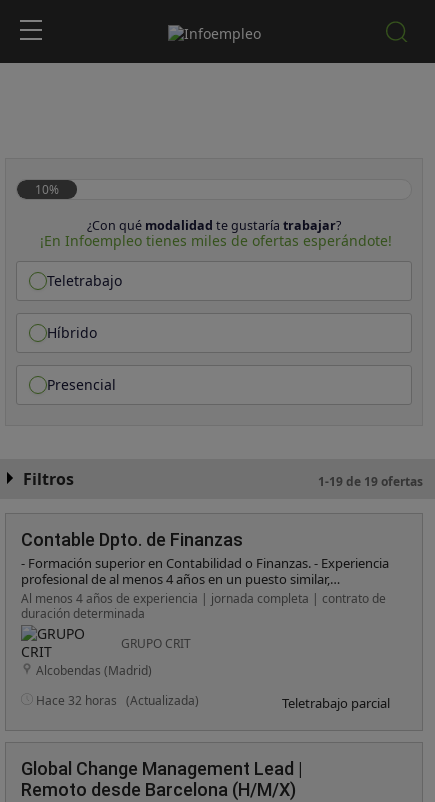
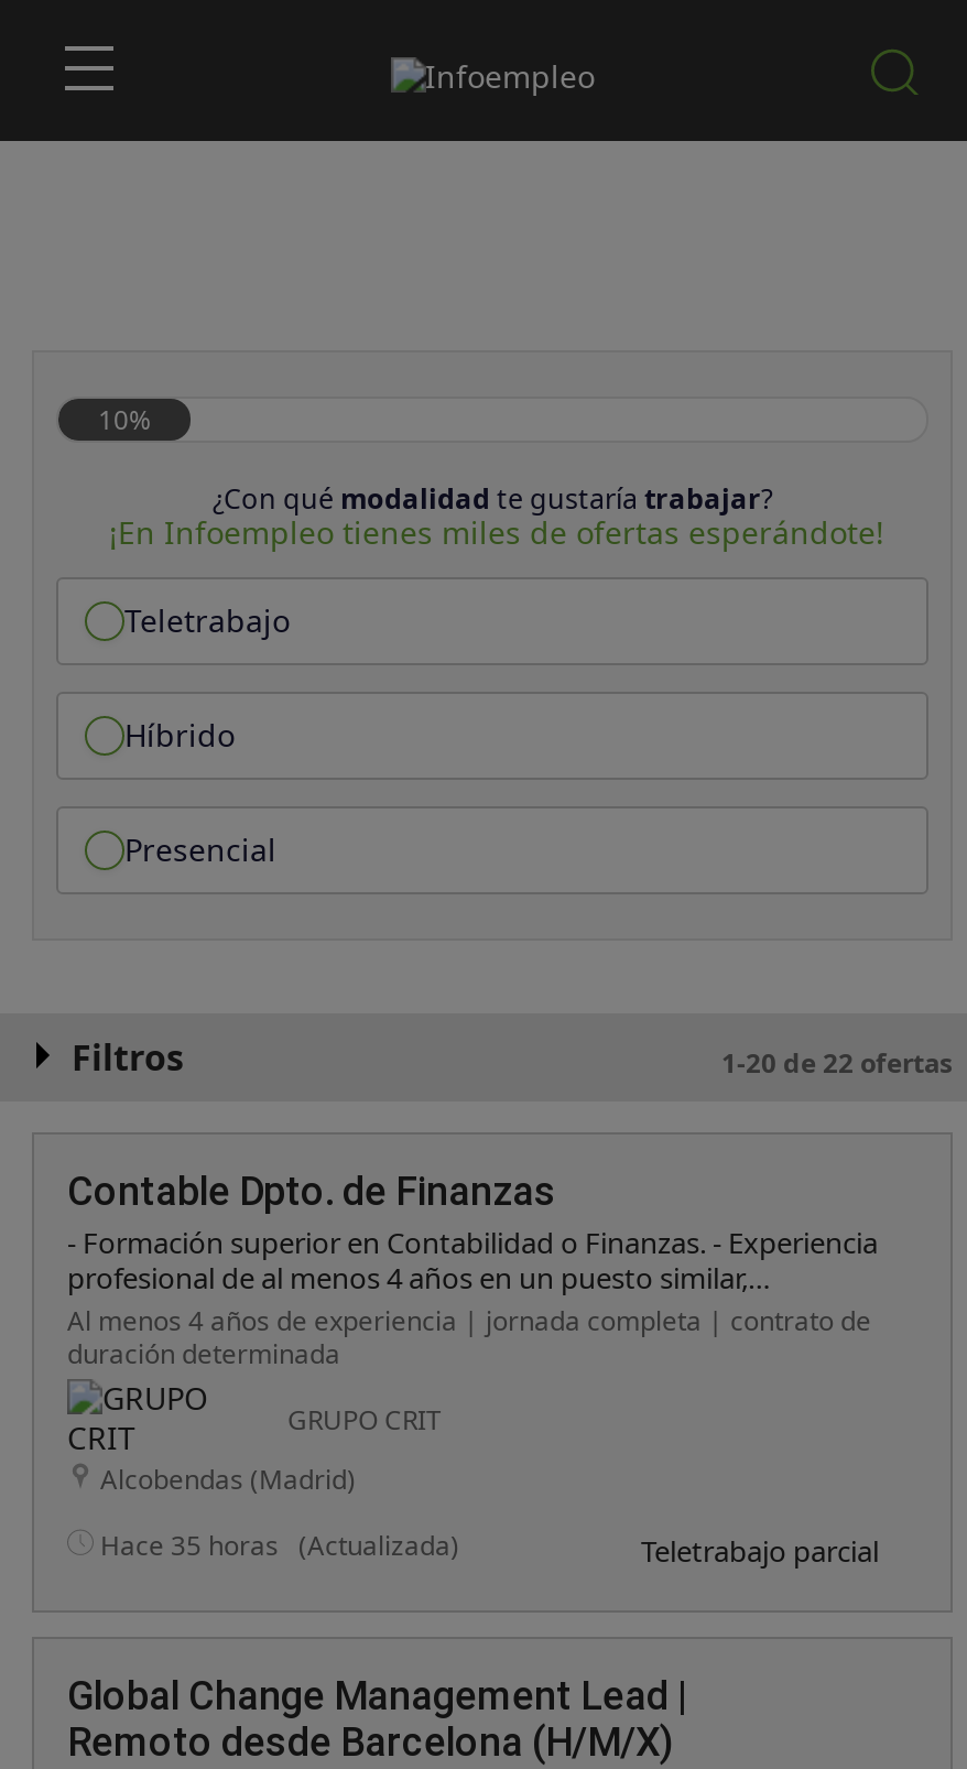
[318,473,423,490] 1-19 de 19 ofertas -> [721,1044,953,1082] 1-20 de 22 ofertas
[36,692,199,709] Hace 32 horas (Actualizada) -> [100,1527,459,1564] Hace 35 horas (Actualizada)

